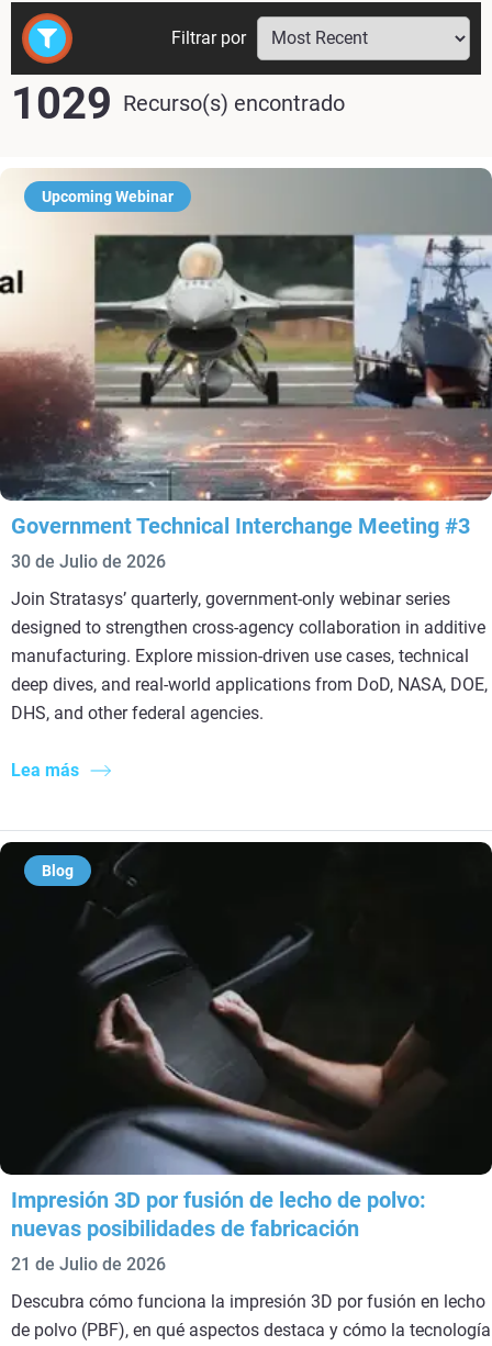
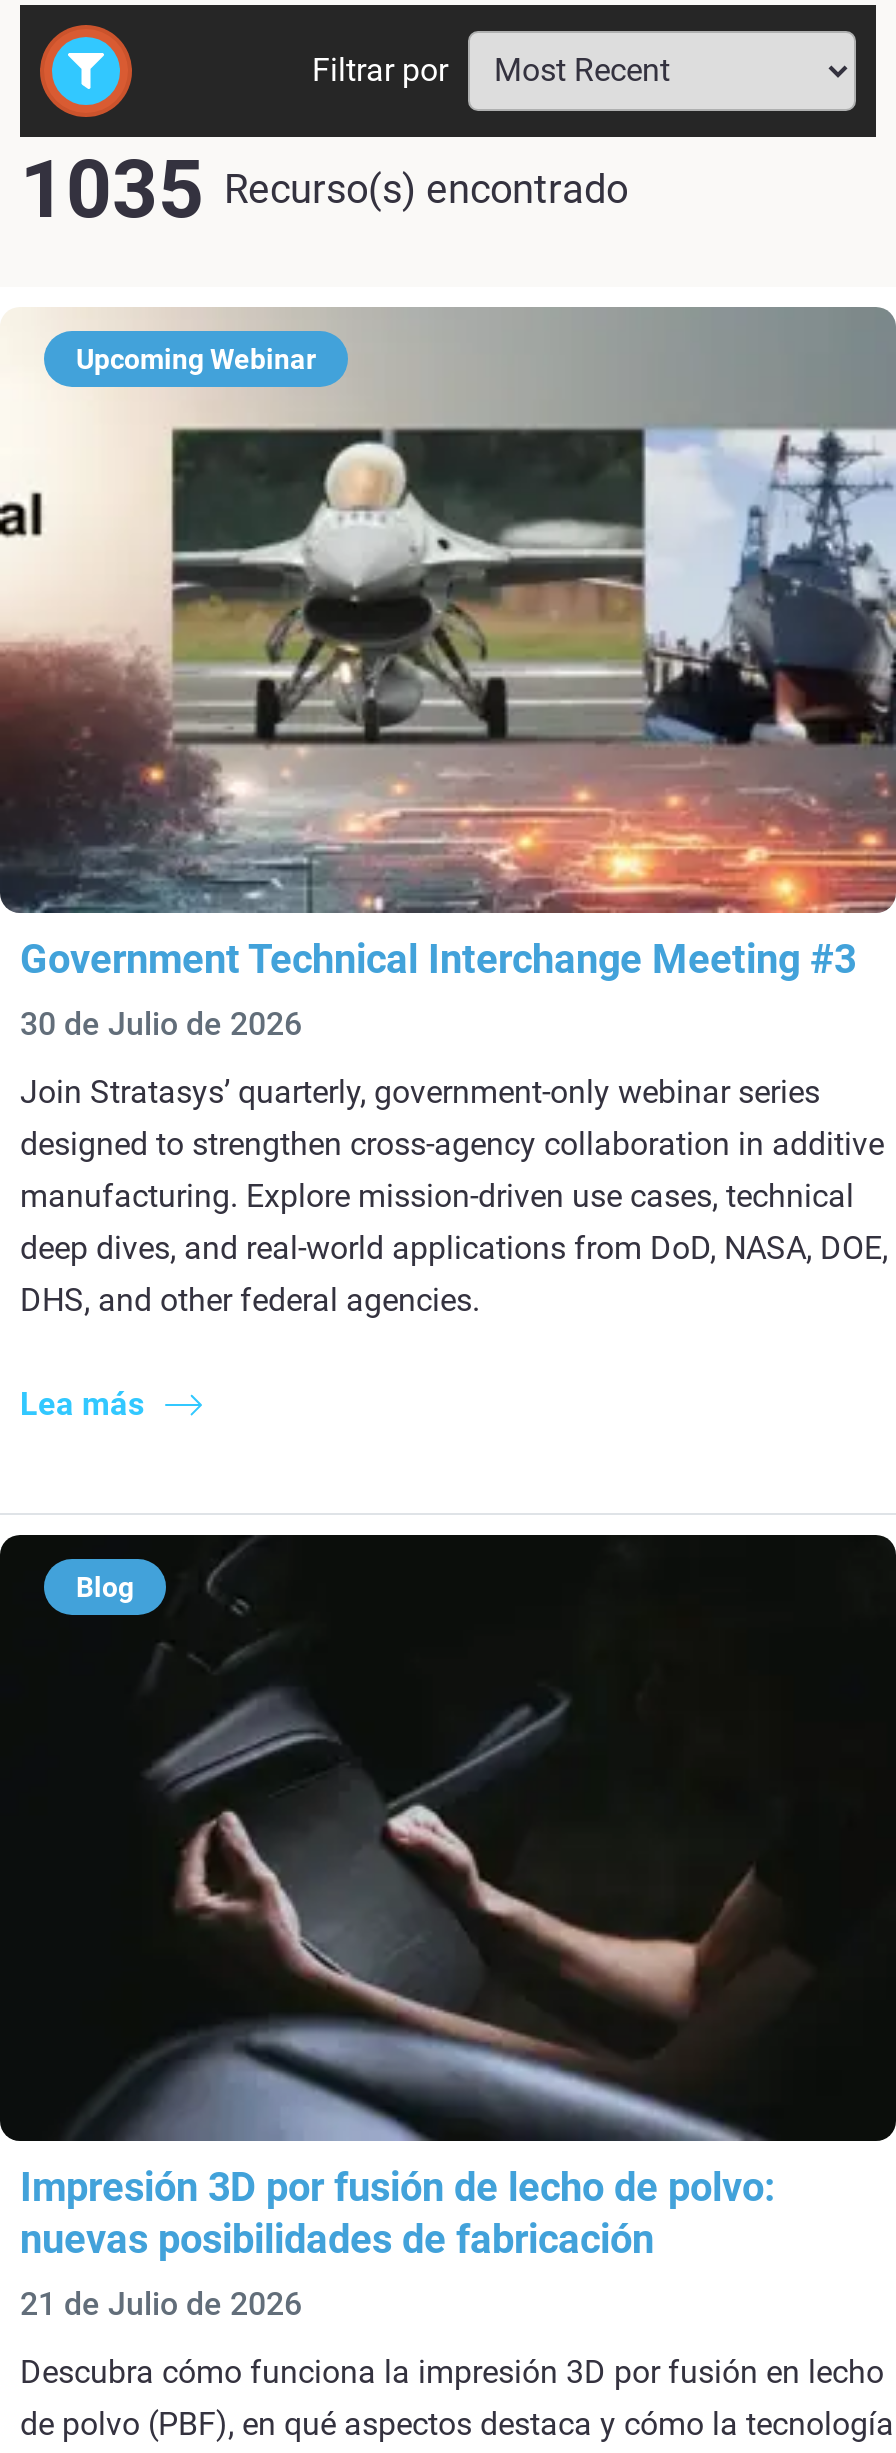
[11,77,345,129] 1029 Recurso(s) encontrado -> [20,142,628,236] 1035 Recurso(s) encontrado

